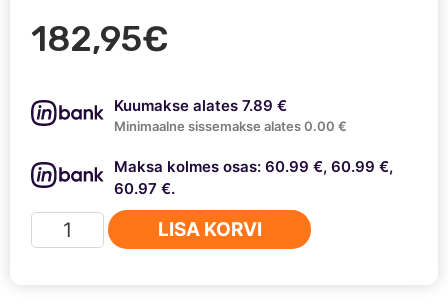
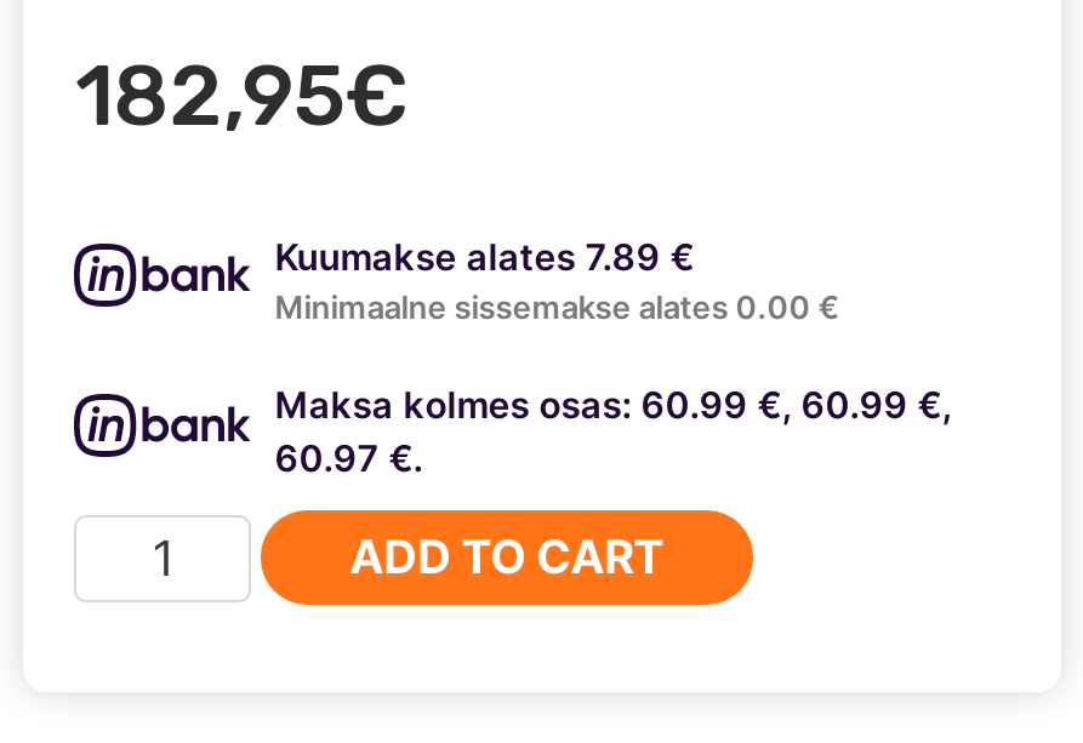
[158,218,262,241] LISA KORVI -> [350,530,665,586] ADD TO CART

